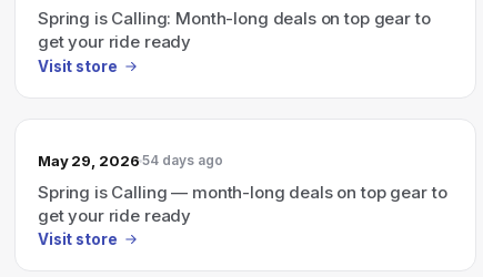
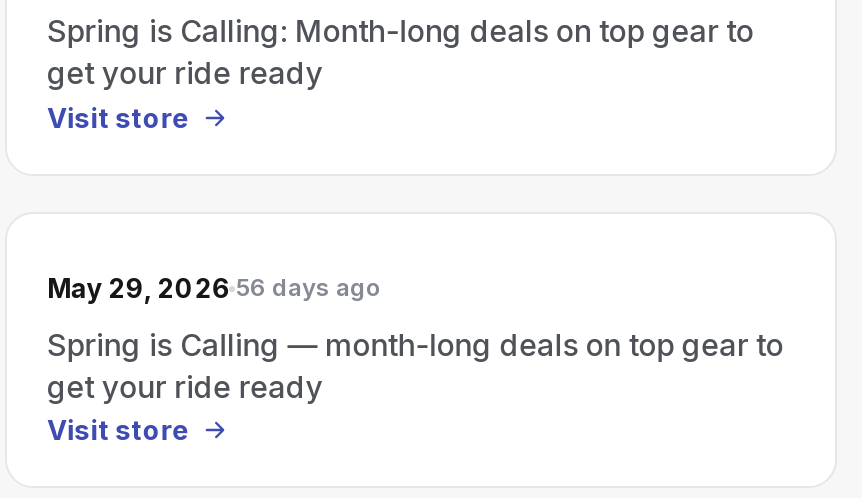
[38,151,224,169] May 29, 2026 54 days ago -> [47,271,382,303] May 29, 2026 56 days ago

